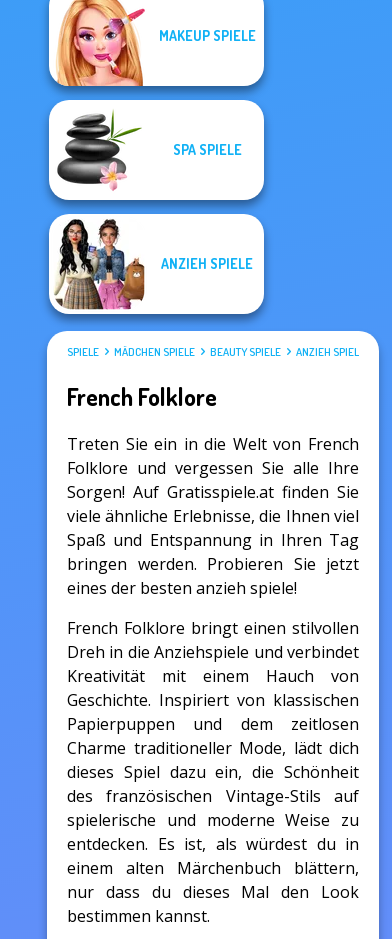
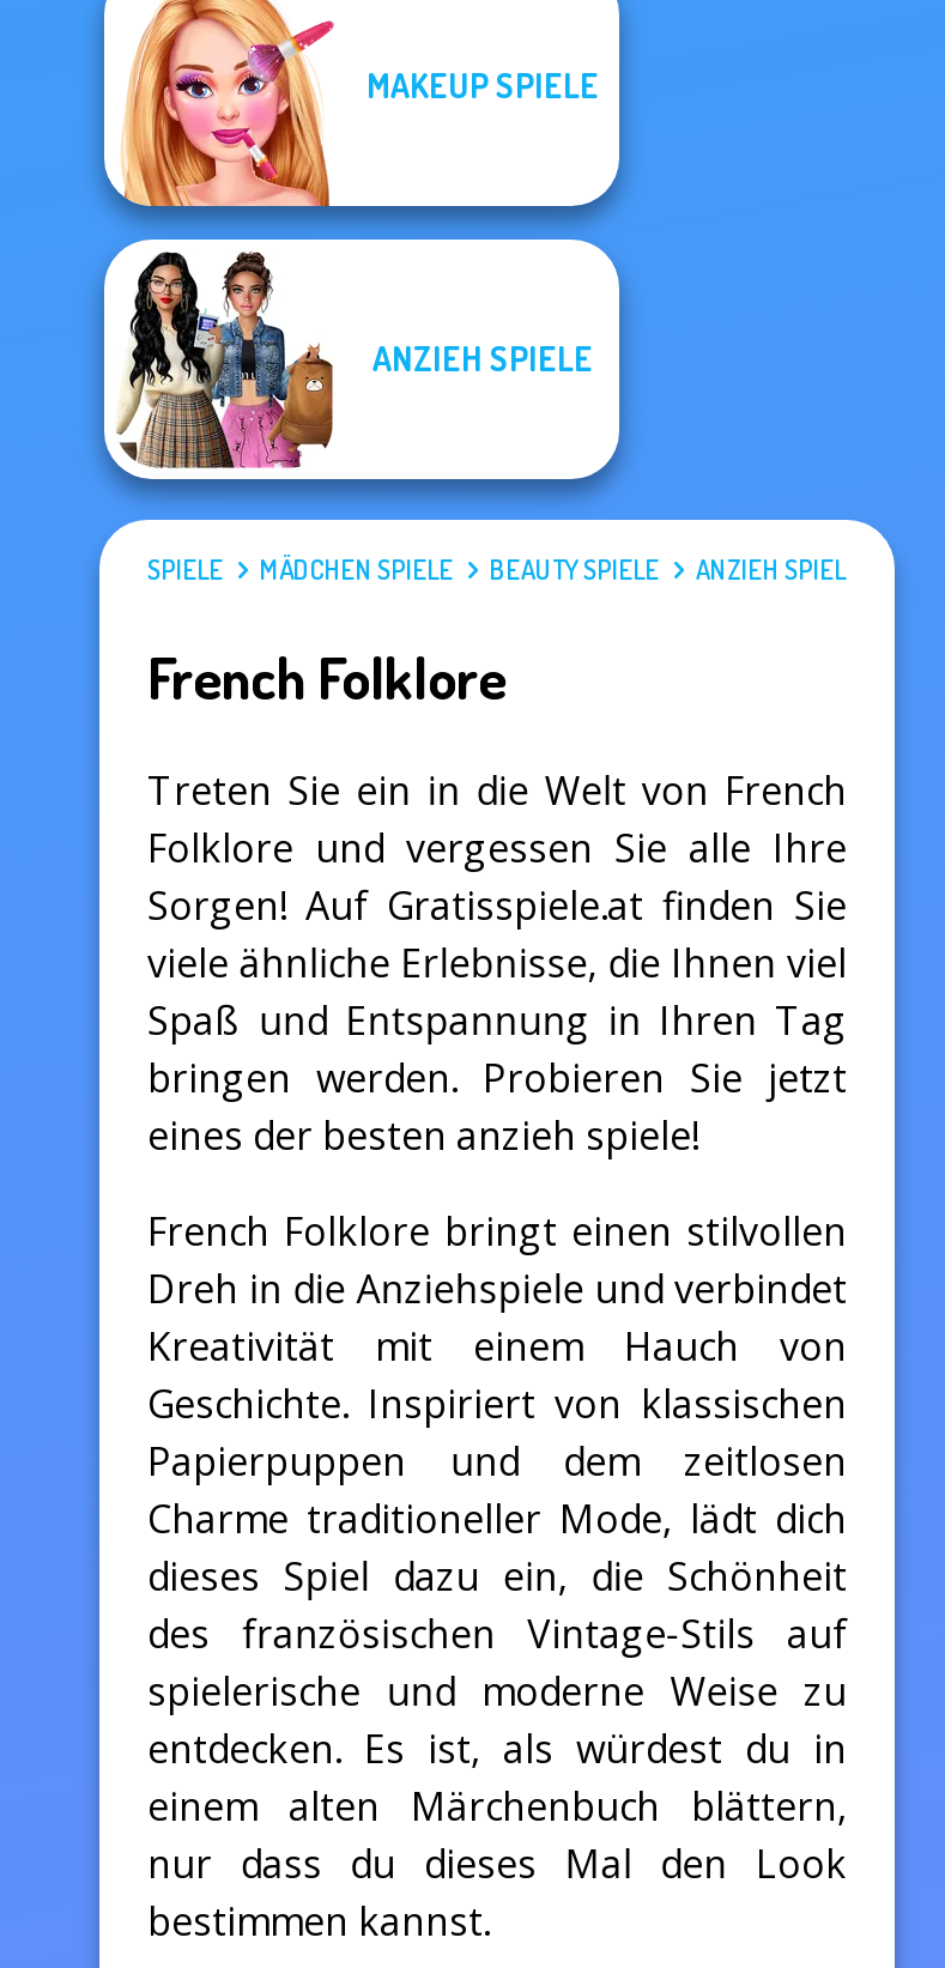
[57,105,241,196] [image] | SPA SPIELE -> none

